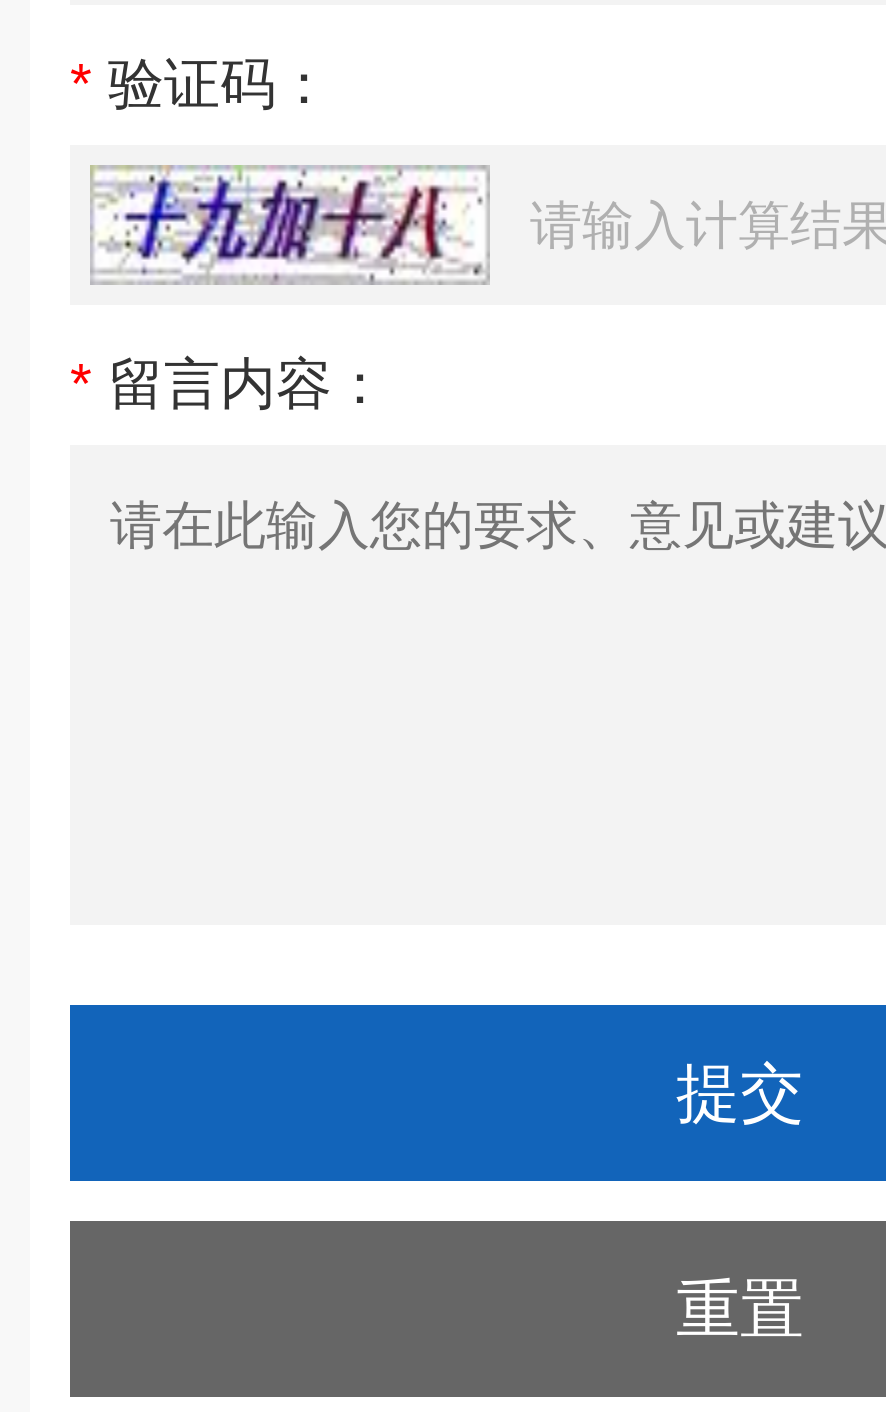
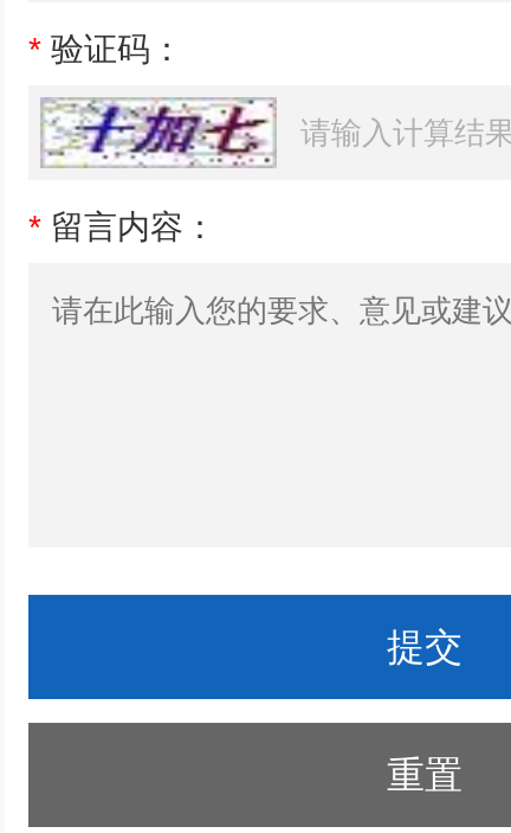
[90,165,486,283] [image] -> [41,98,273,167] [image]

